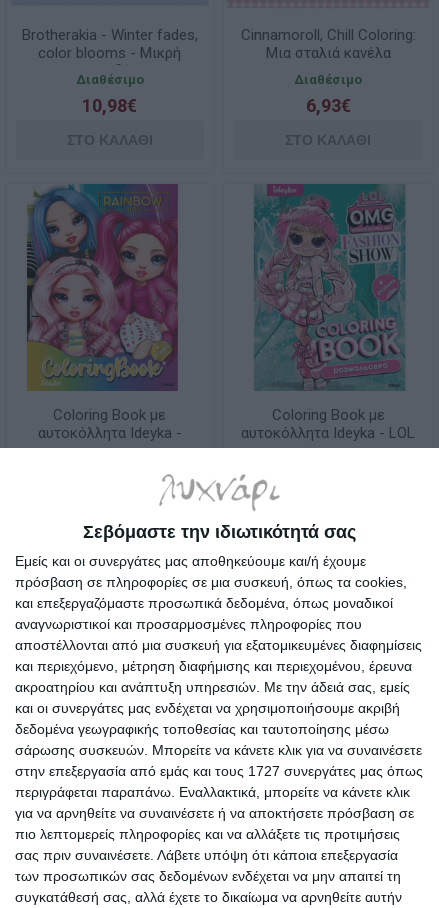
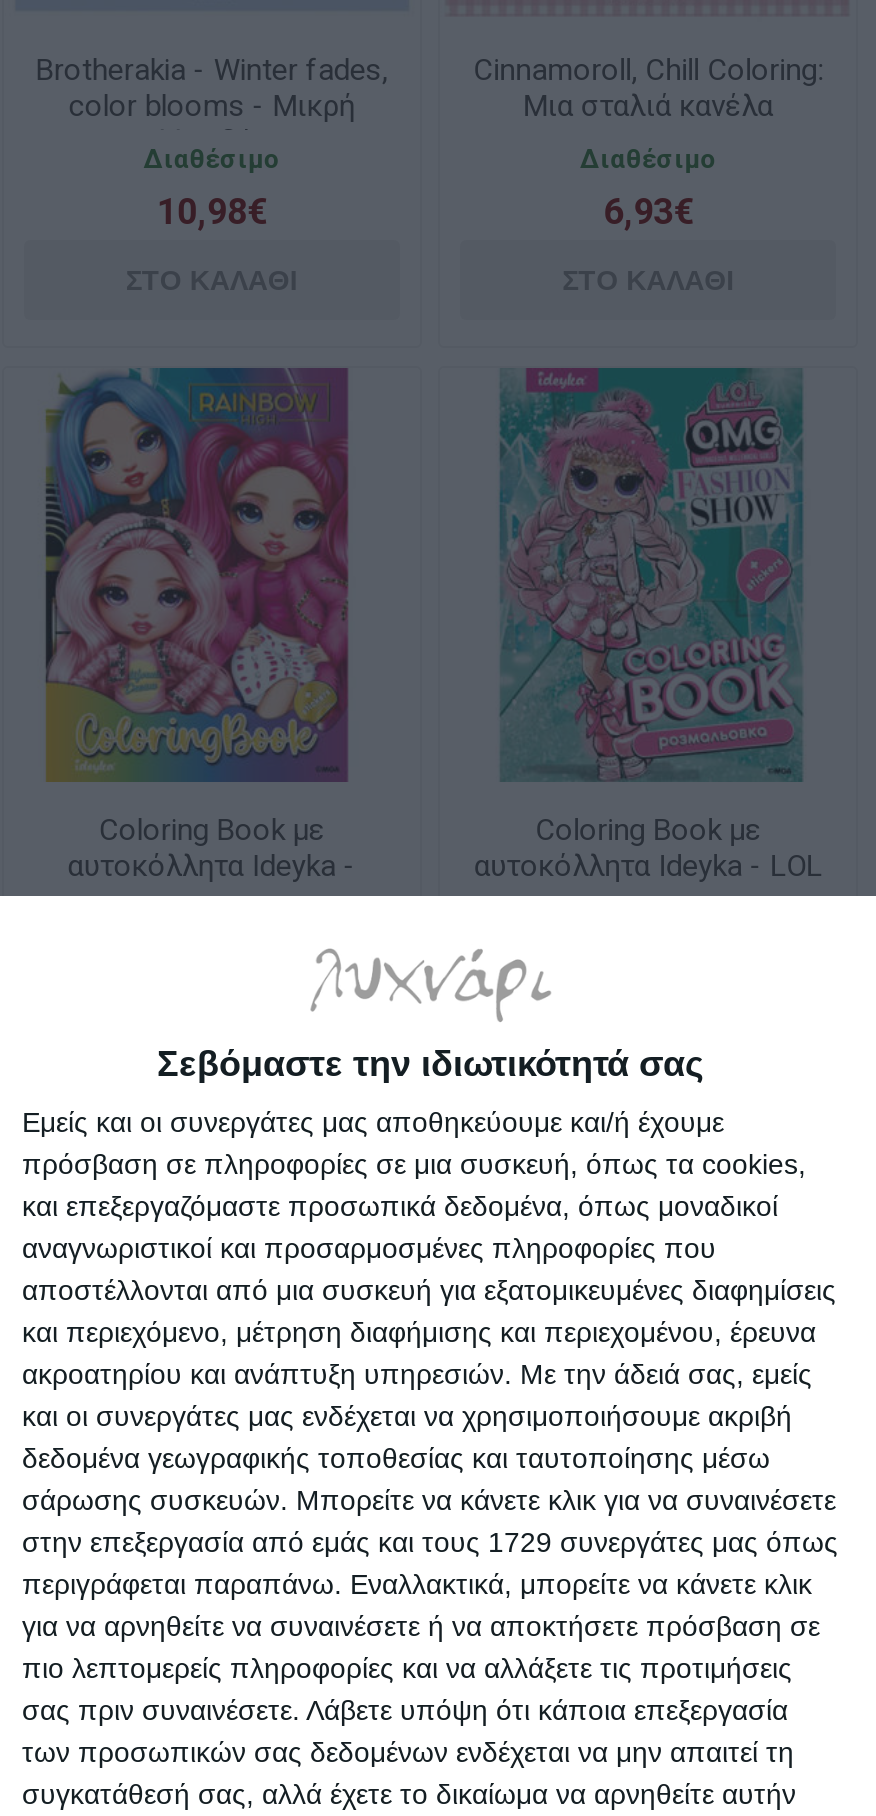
[15,762,423,778] στην επεξεργασία από εμάς και τους 1727 συνεργάτες μας όπως -> [22,1525,838,1557] στην επεξεργασία από εμάς και τους 1729 συνεργάτες μας όπως

